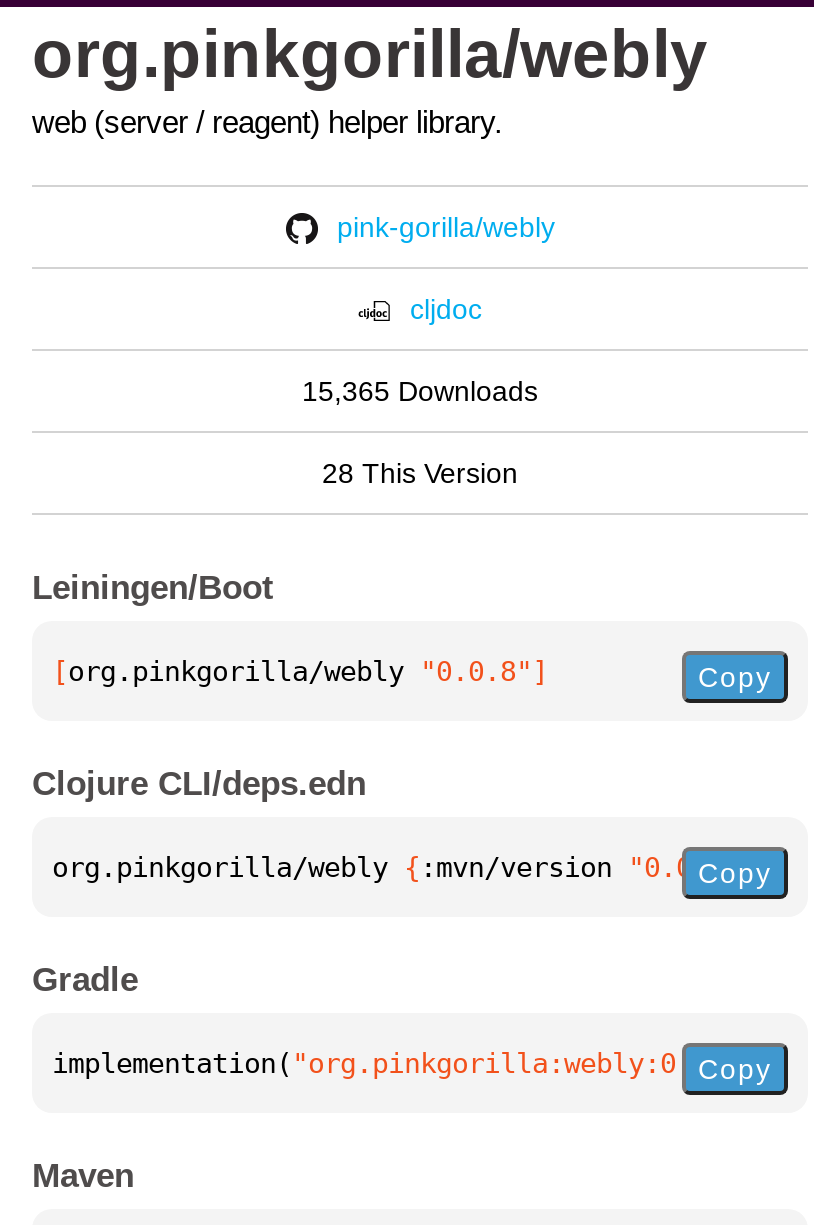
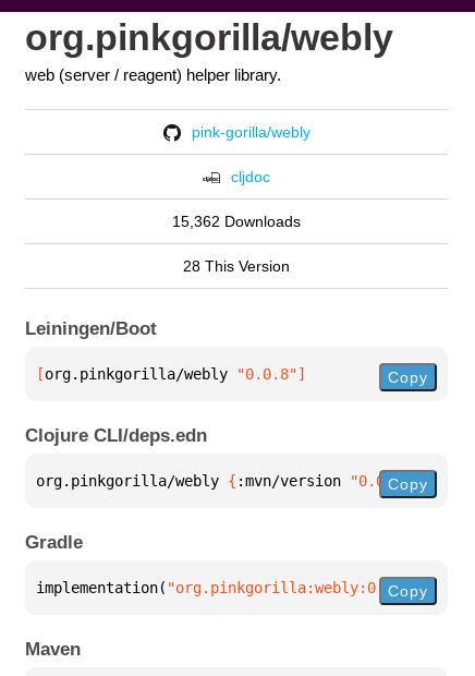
[302,375,538,407] 15,365 Downloads -> [172,213,301,230] 15,362 Downloads

